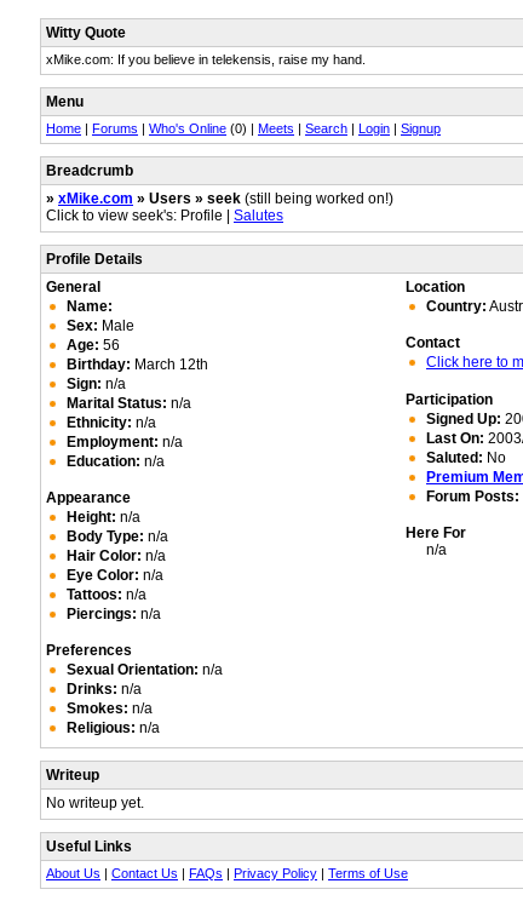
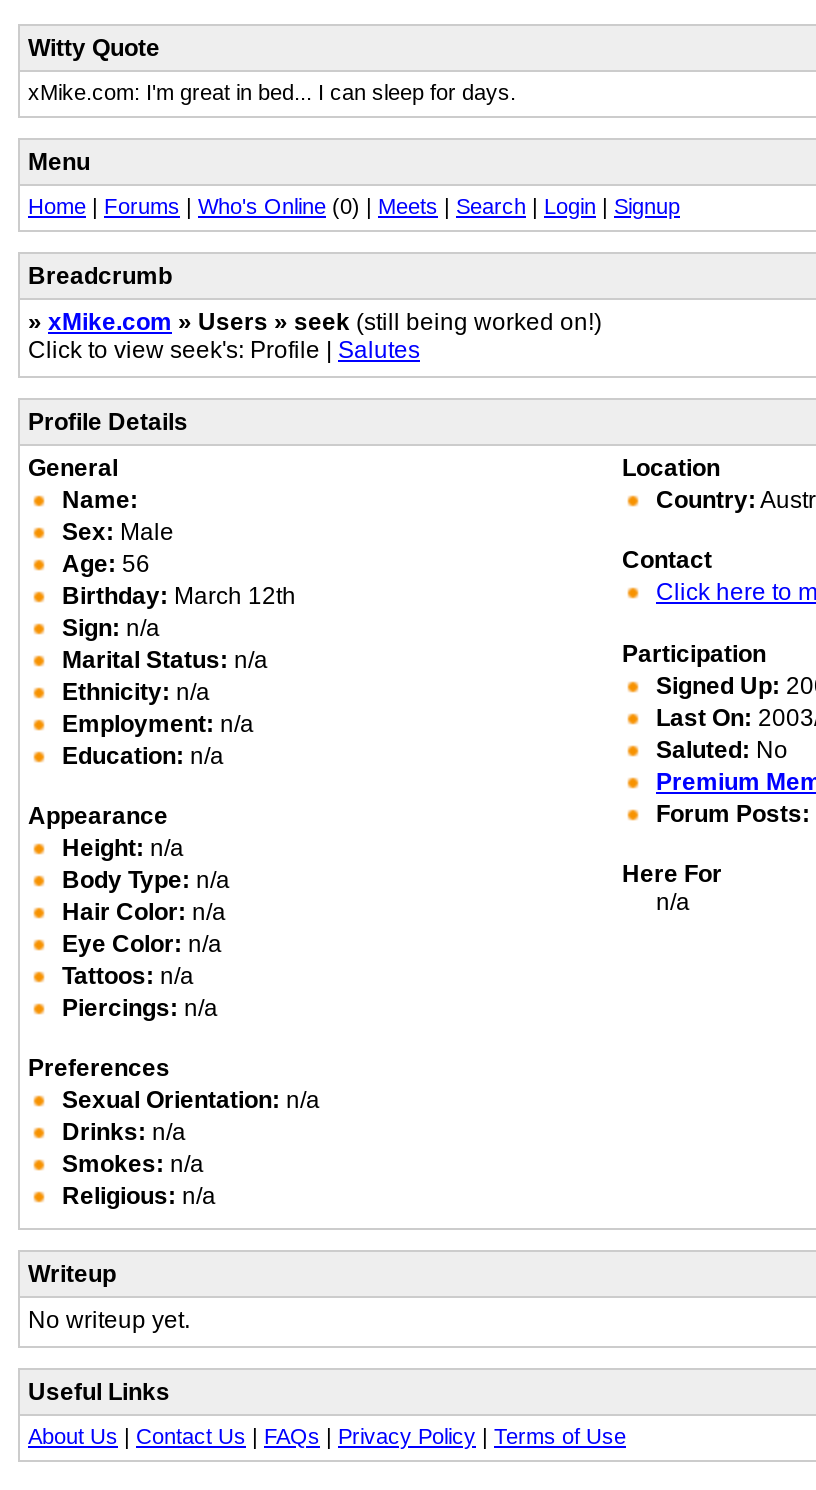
[46,52,366,67] xMike.com: If you believe in telekensis, raise my hand. -> [28,80,516,104] xMike.com: I'm great in bed... I can sleep for days.

